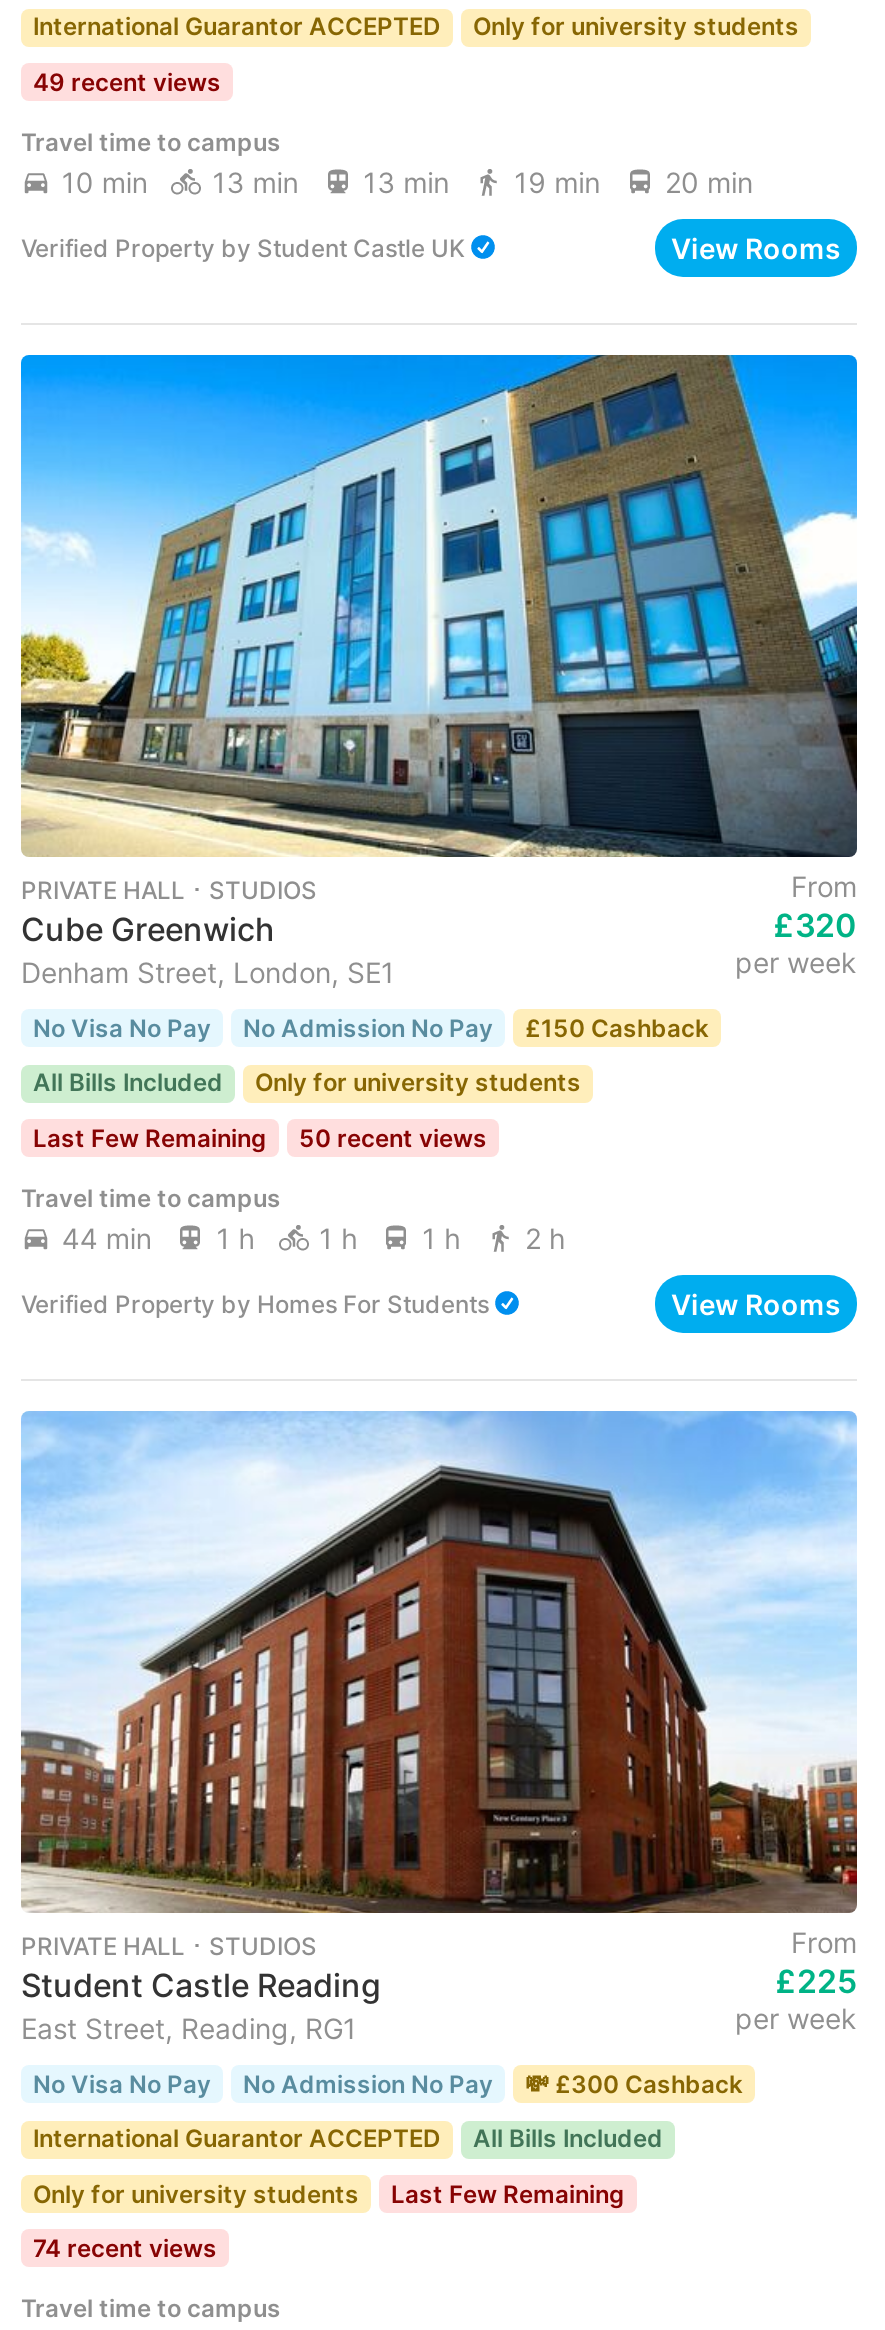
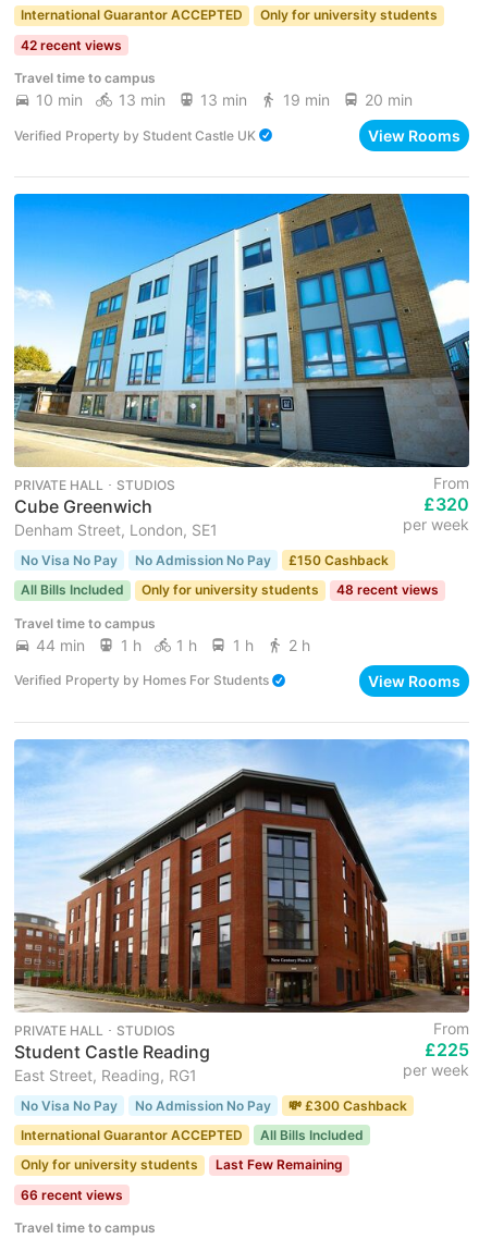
[33,67,221,97] 49 recent views -> [21,37,122,53] 42 recent views
[33,1122,487,1152] Last Few Remaining | 50 recent views -> [336,582,439,598] 48 recent views
[33,2233,217,2263] 74 recent views -> [21,1186,123,1203] 66 recent views

